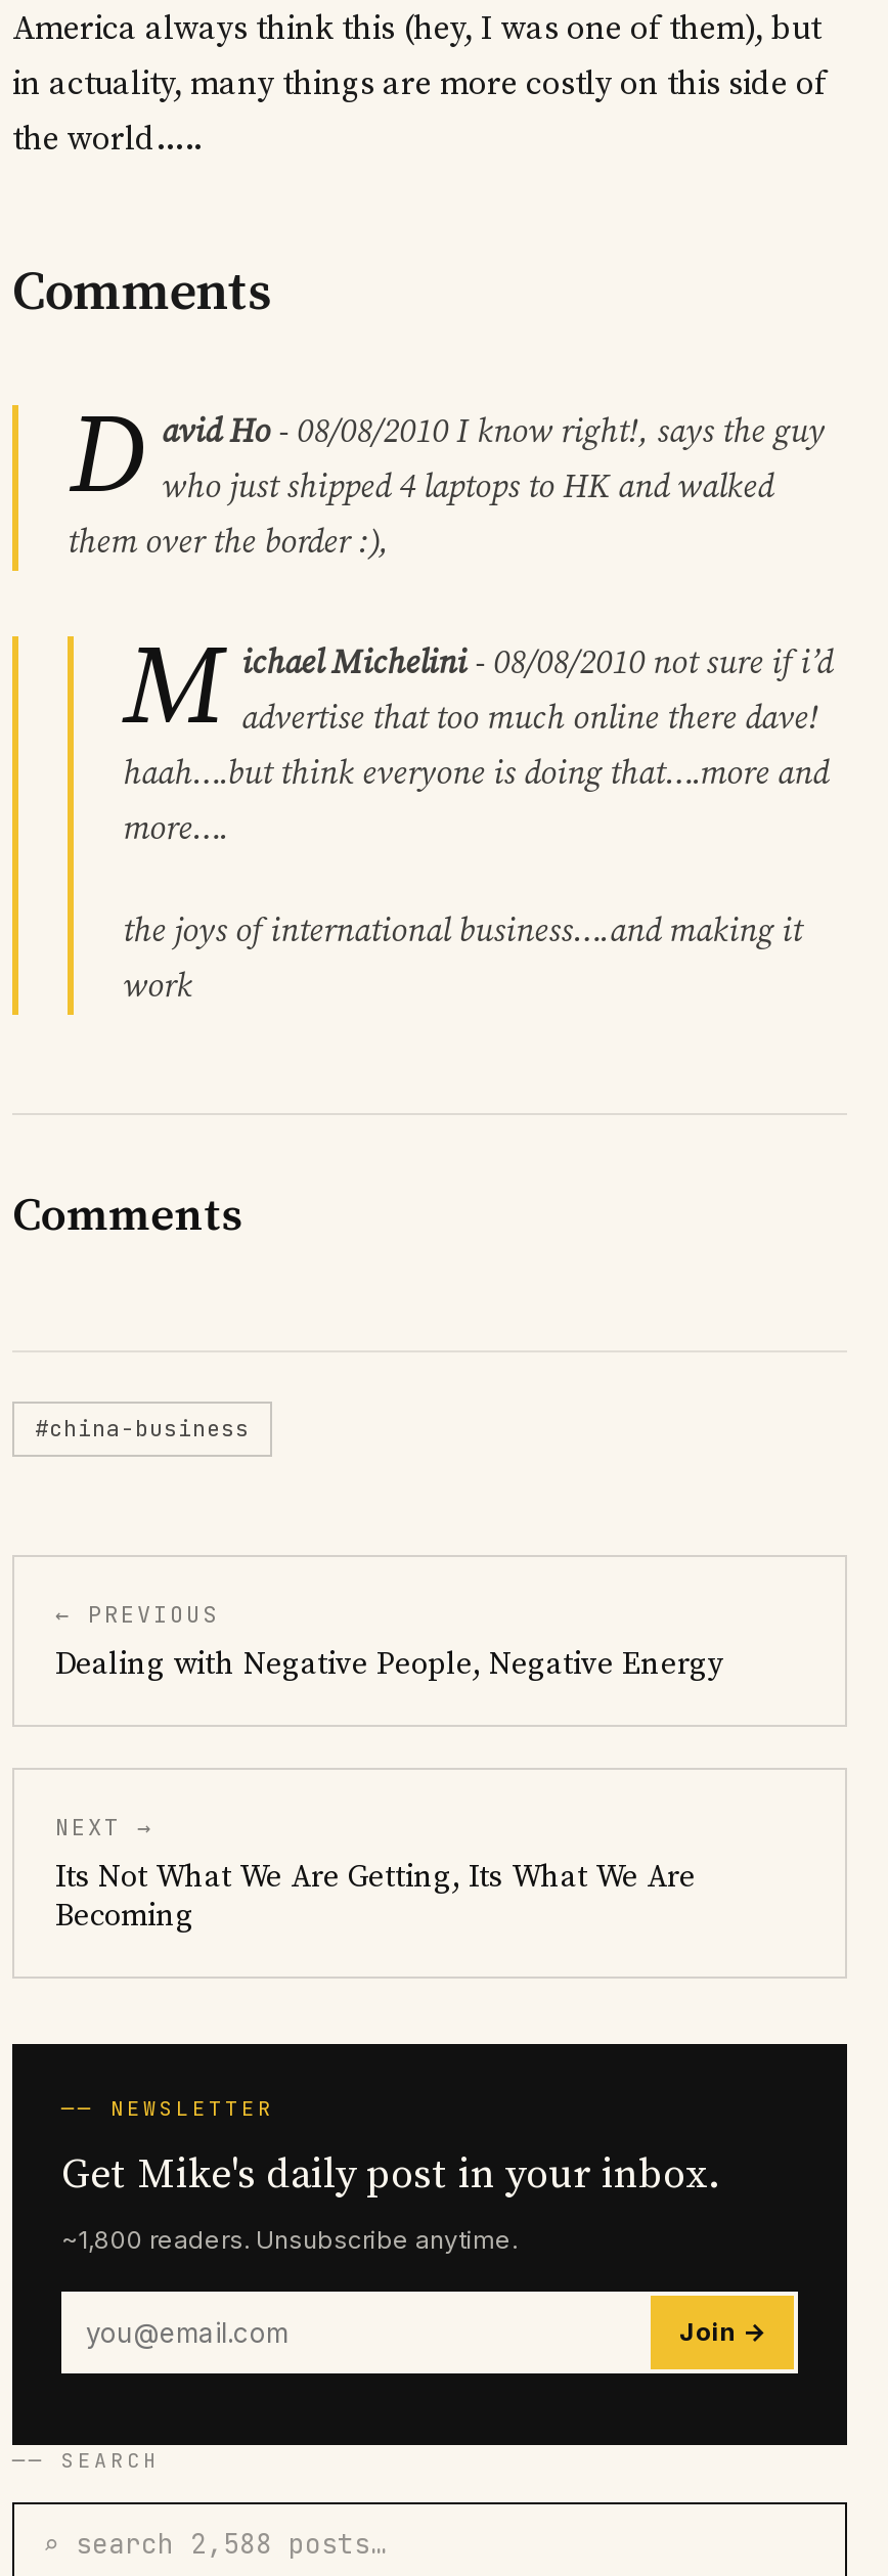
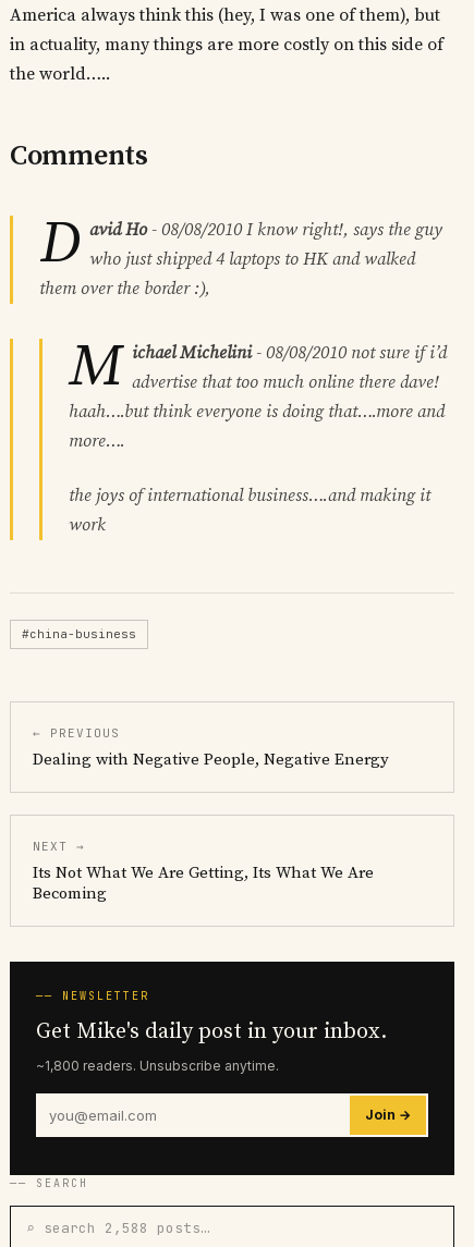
[12,1186,243,1245] Comments -> none

